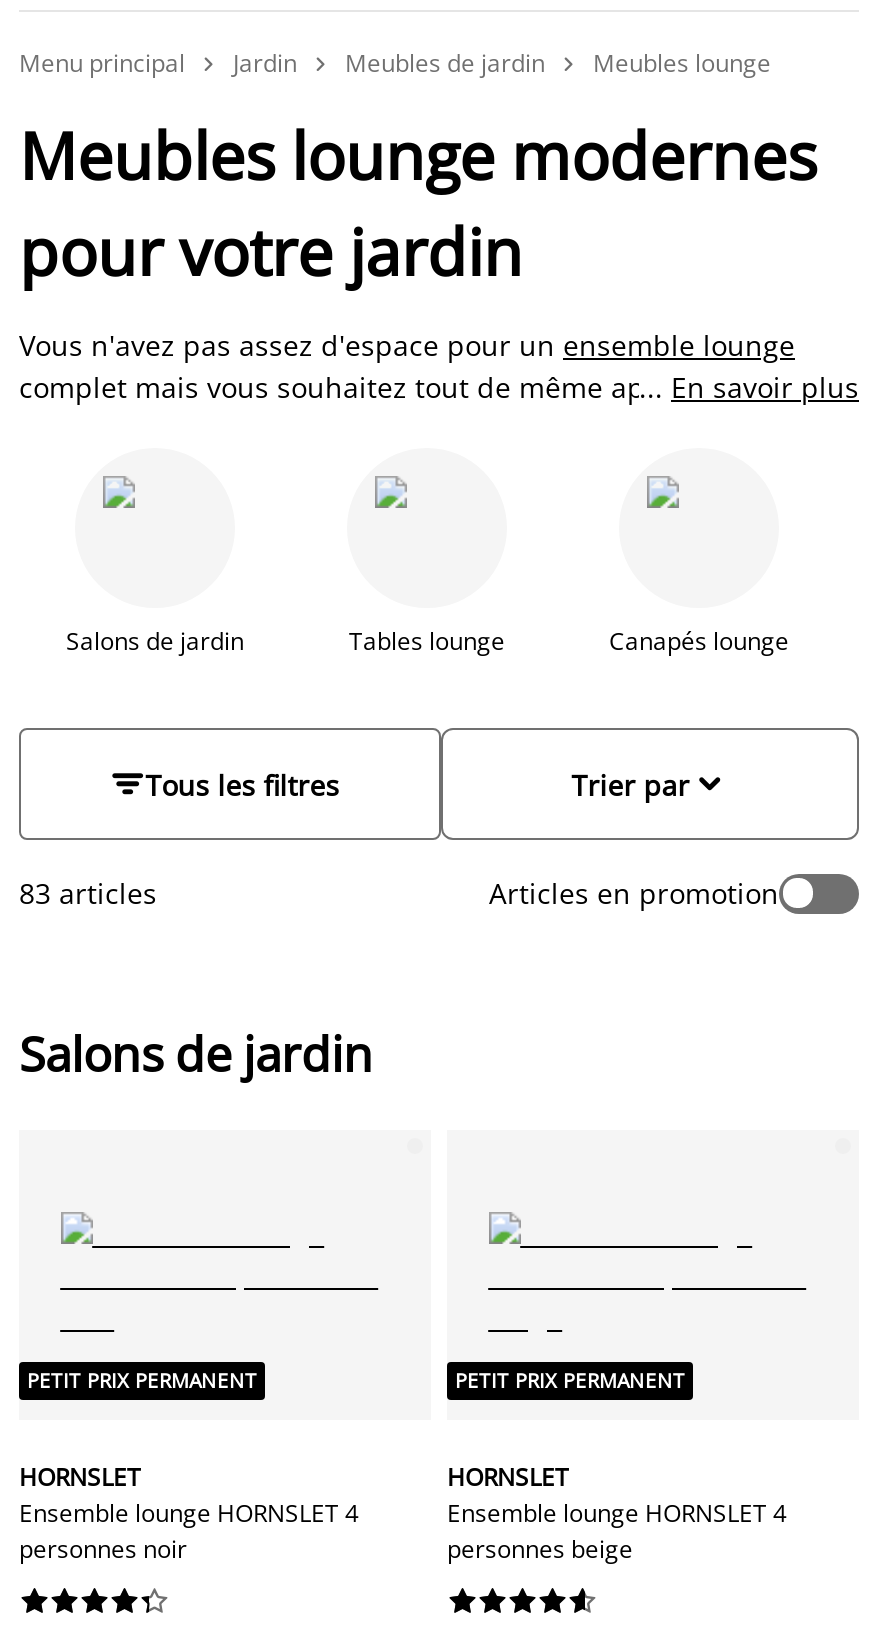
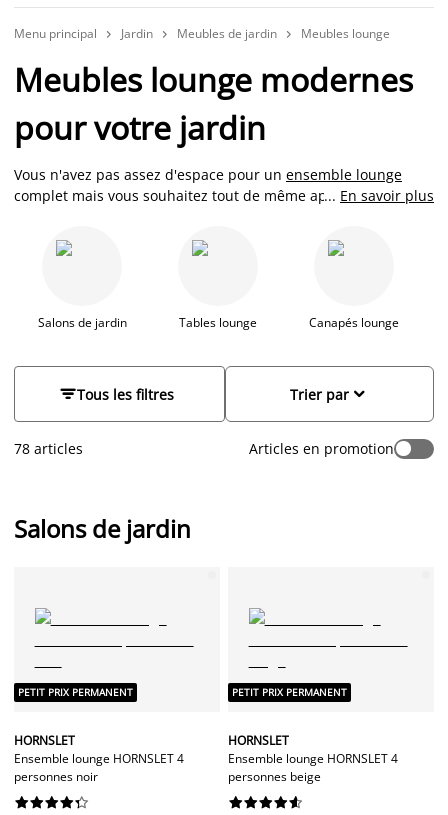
[19,874,157,912] 83 articles -> [14,439,83,458] 78 articles

